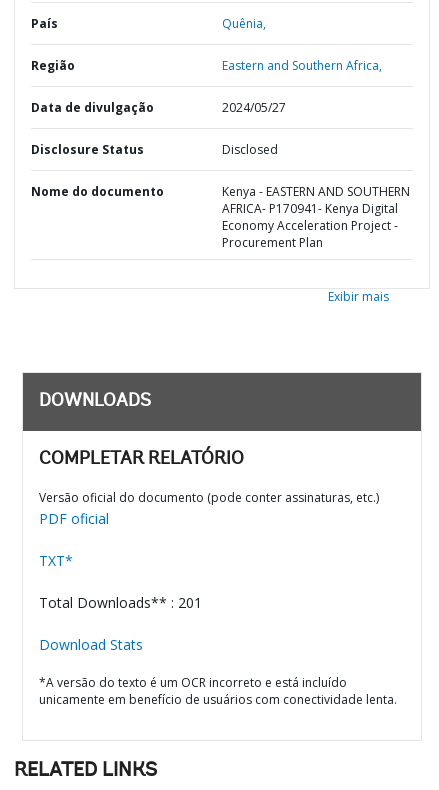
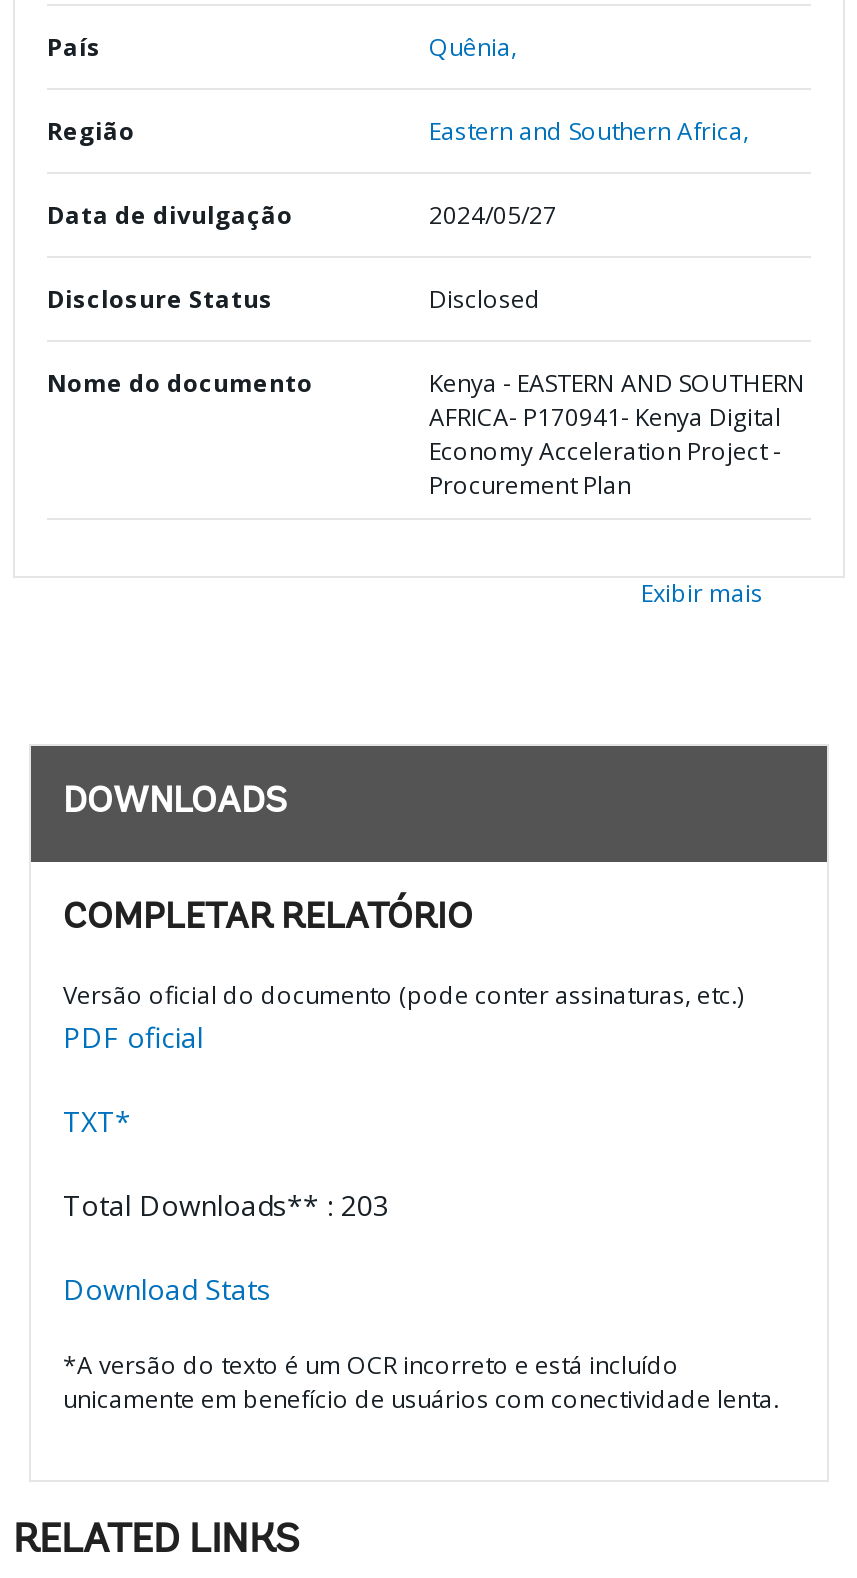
[39,593,202,612] Total Downloads** : 201 -> [63,1186,389,1224] Total Downloads** : 203

